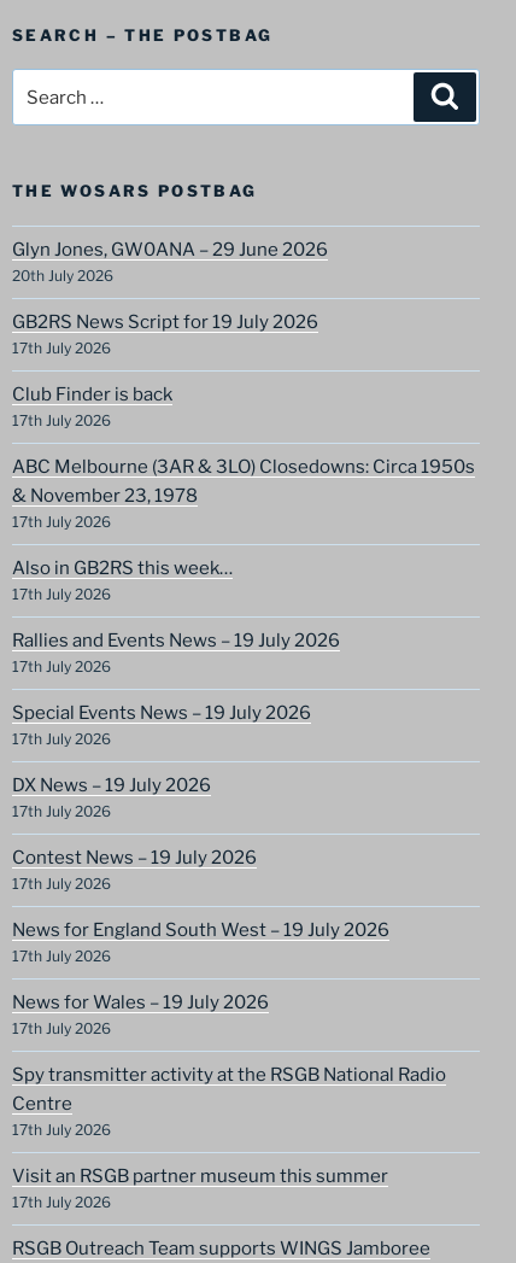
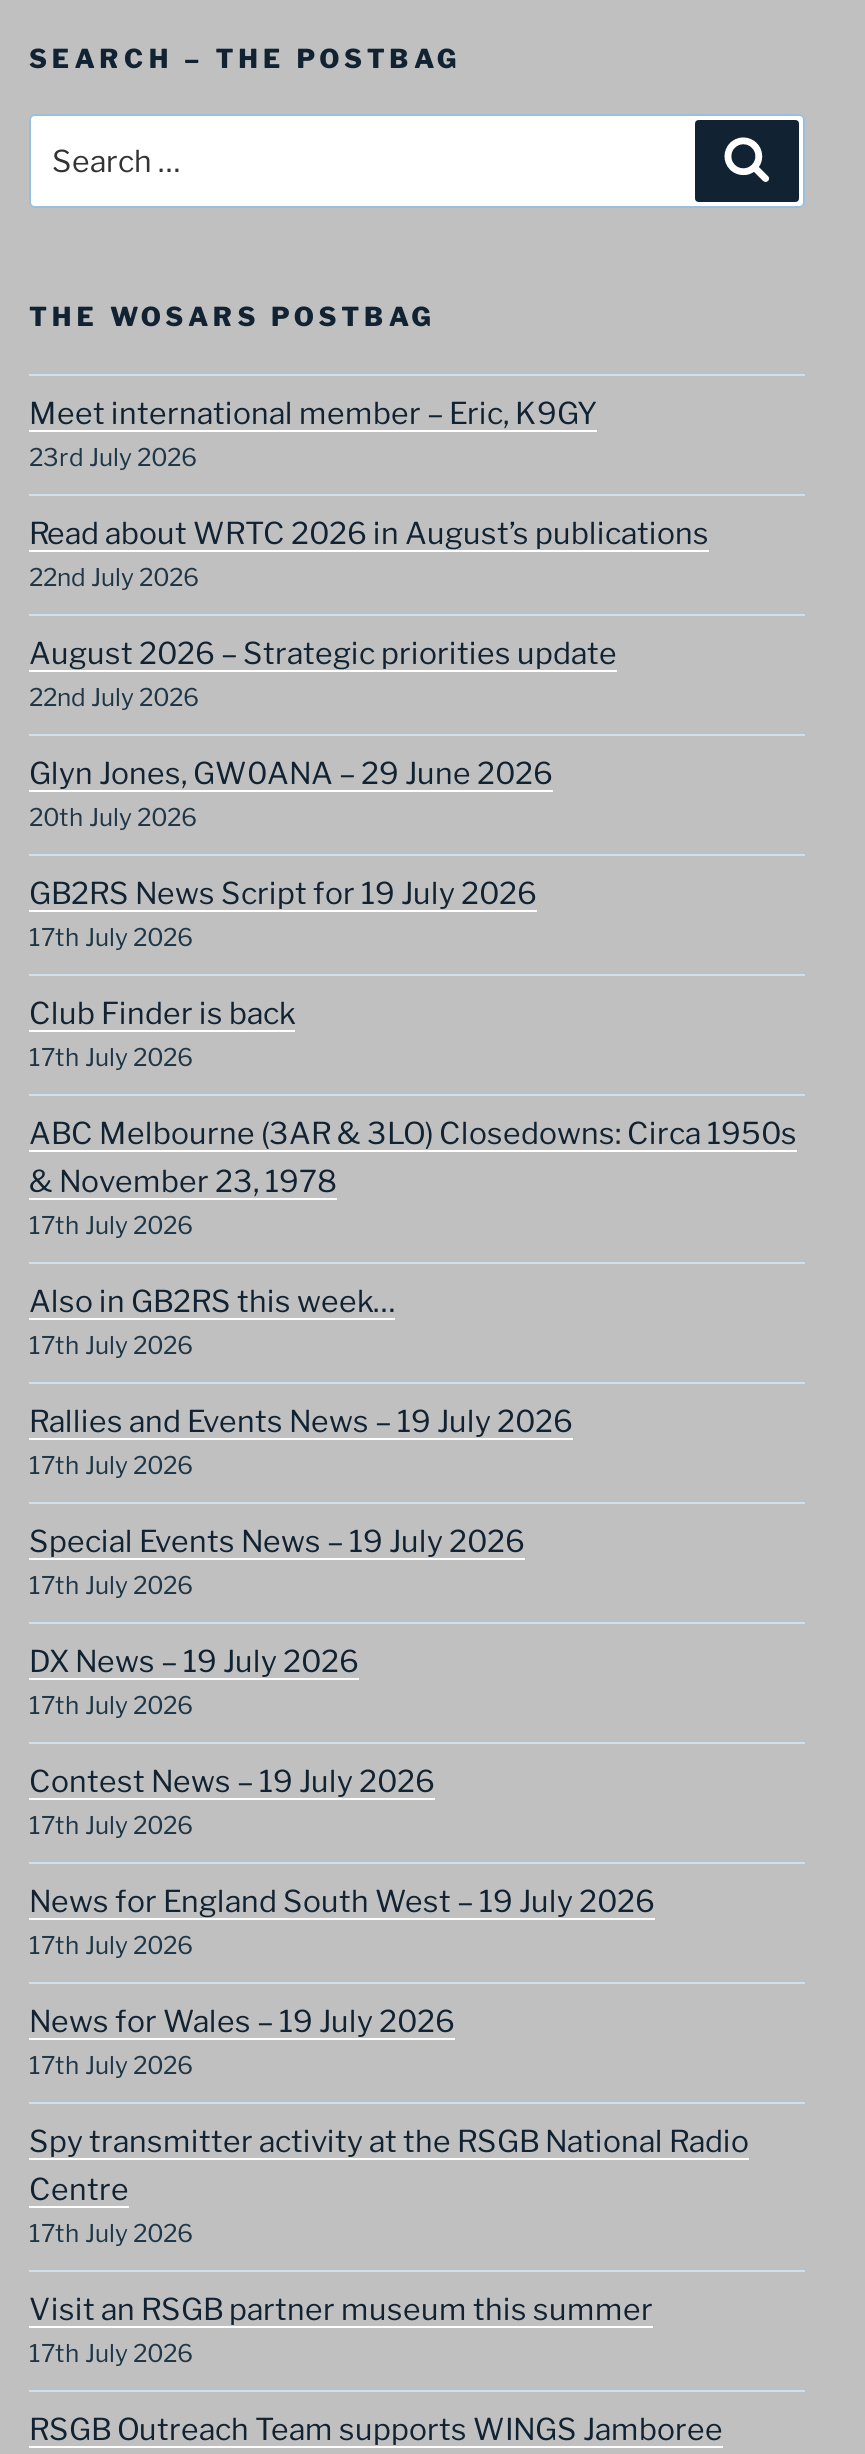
none -> [29,397,709,713] Meet international member – Eric, K9GY | 23rd July 2026 | Read about WRTC 2026 in August’s publications | 22nd July 2026 | August 2026 – Strategic priorities update | 22nd July 2026

